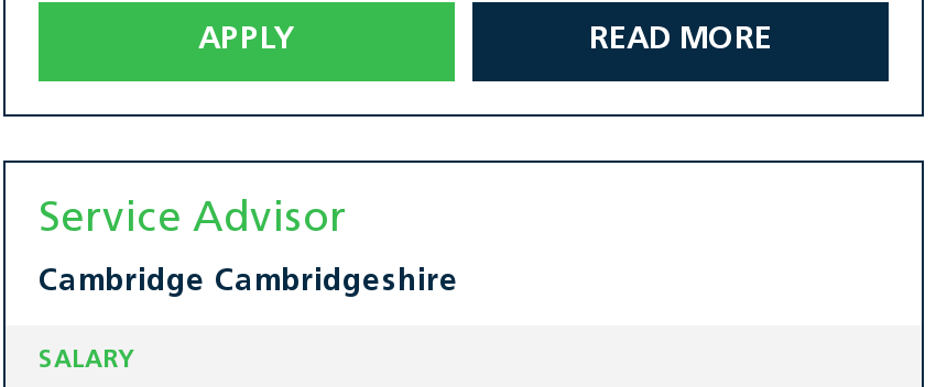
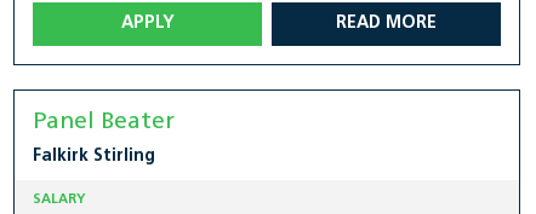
[39,199,347,241] Service Advisor -> [33,111,175,134] Panel Beater
[39,266,459,299] Cambridge Cambridgeshire -> [33,147,155,166] Falkirk Stirling

